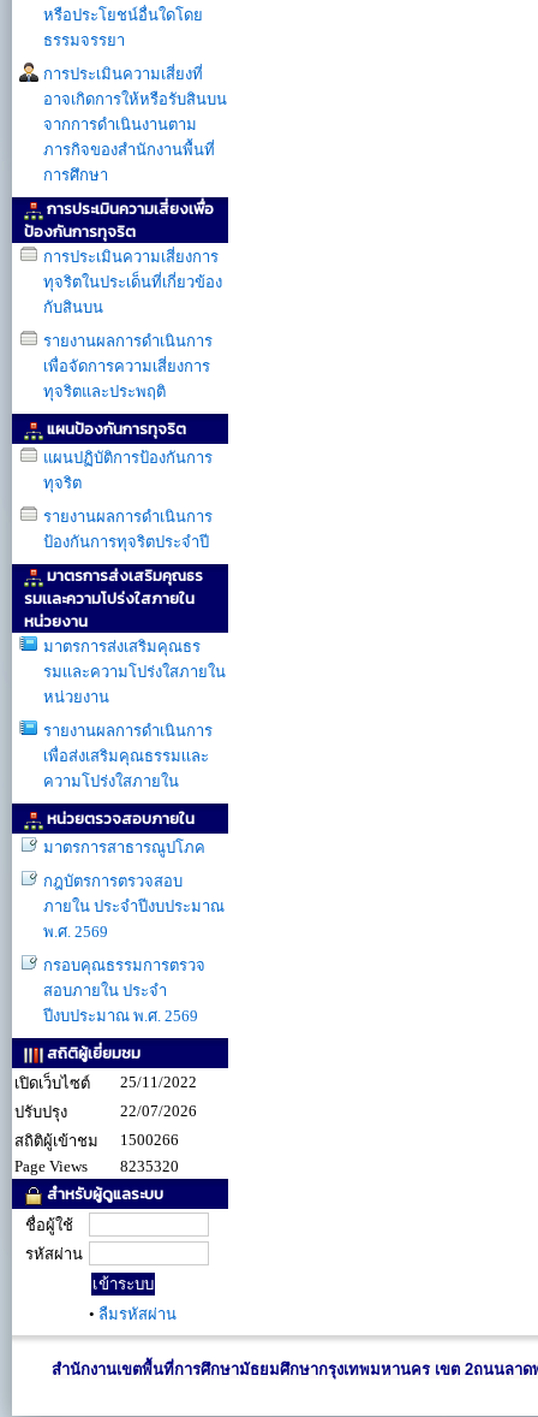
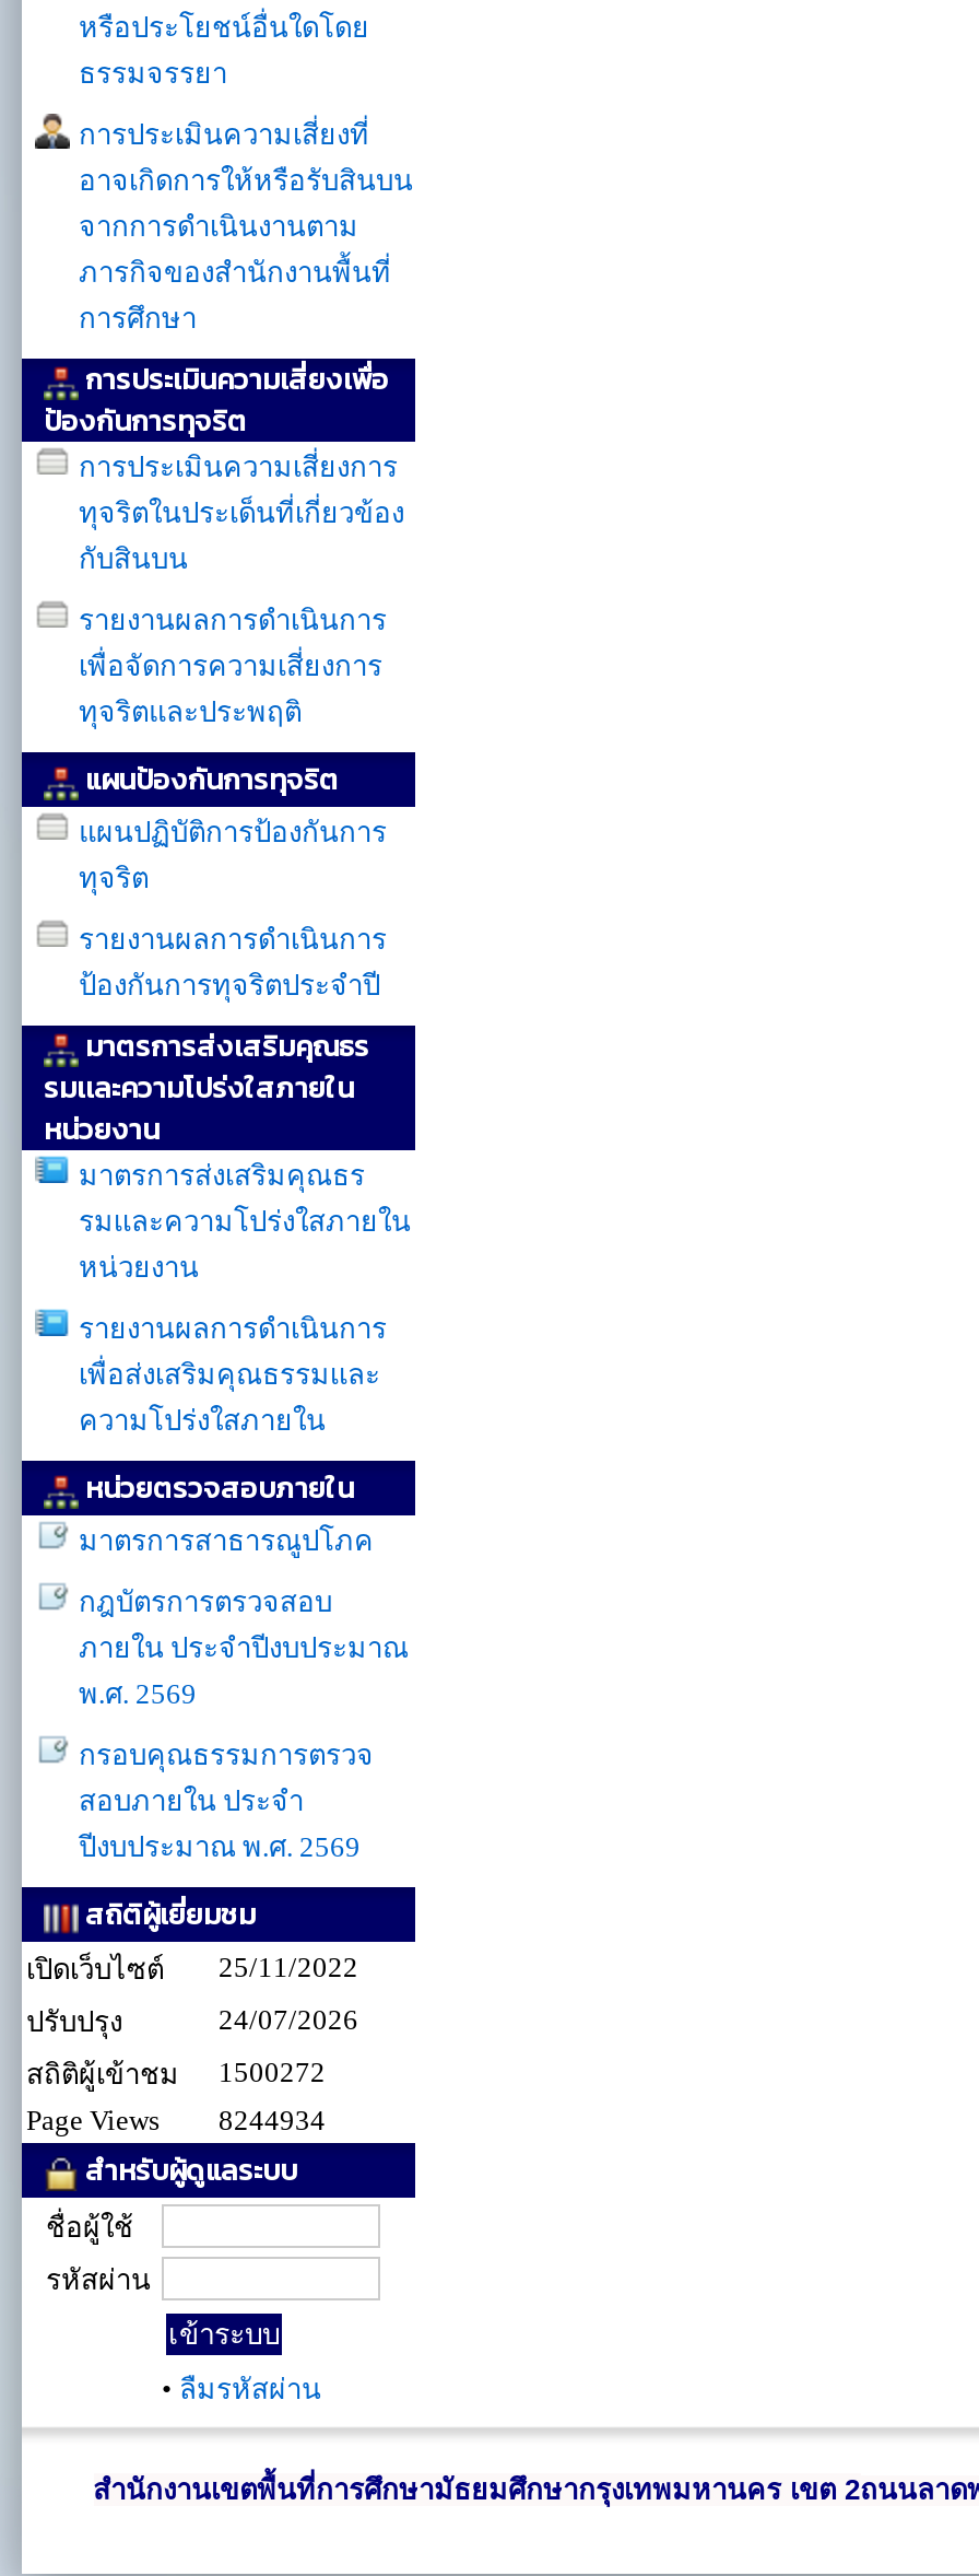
[120,1102,197,1120] 22/07/2026 -> [219,2003,358,2036] 24/07/2026
[14,1131,179,1150] สถิติผู้เข้าชม 1500266 -> [26,2056,326,2091] สถิติผู้เข้าชม 1500272
[14,1157,179,1175] Page Views 8235320 -> [26,2104,326,2136] Page Views 8244934

